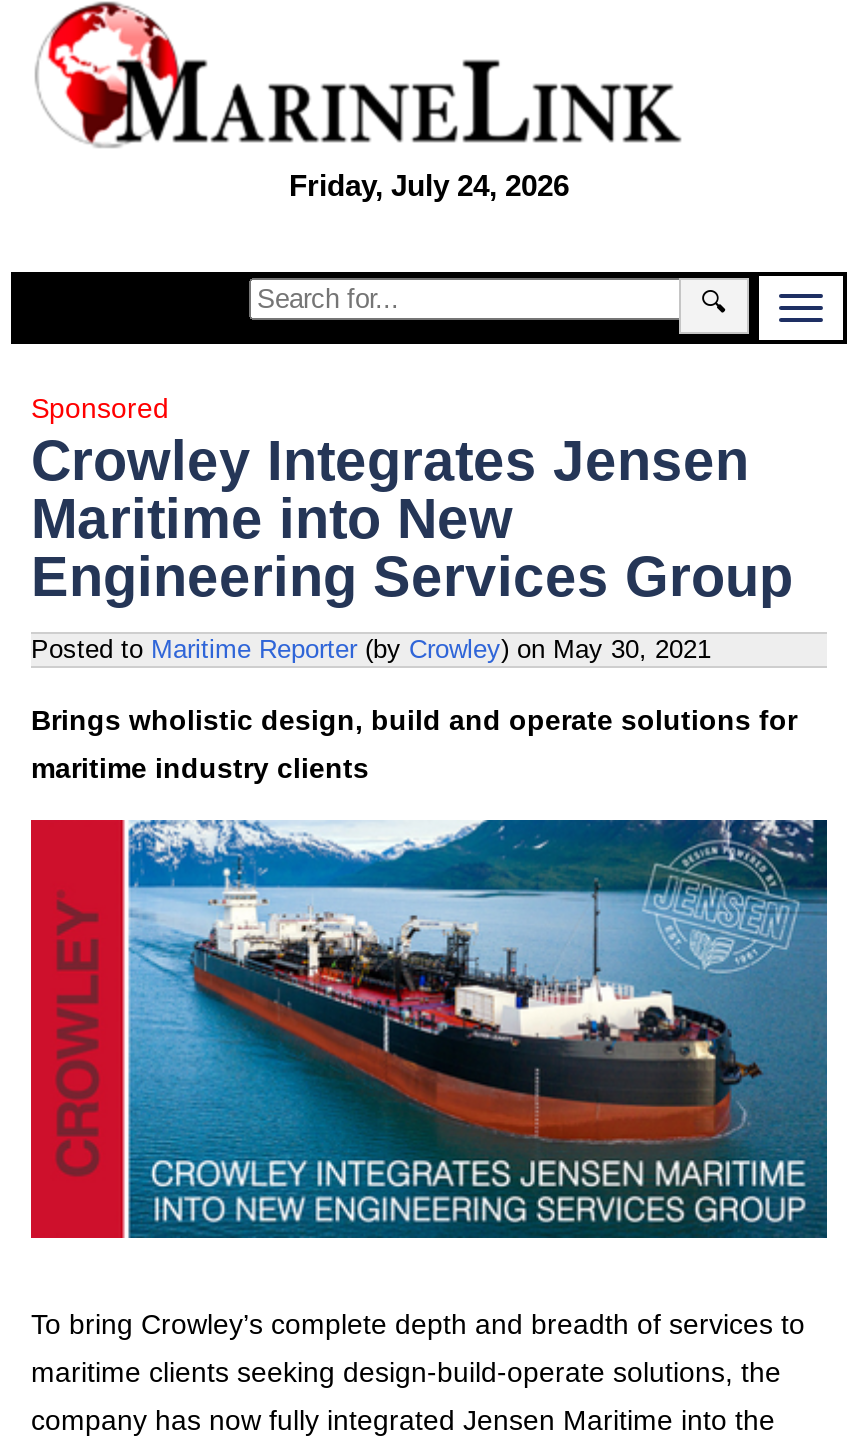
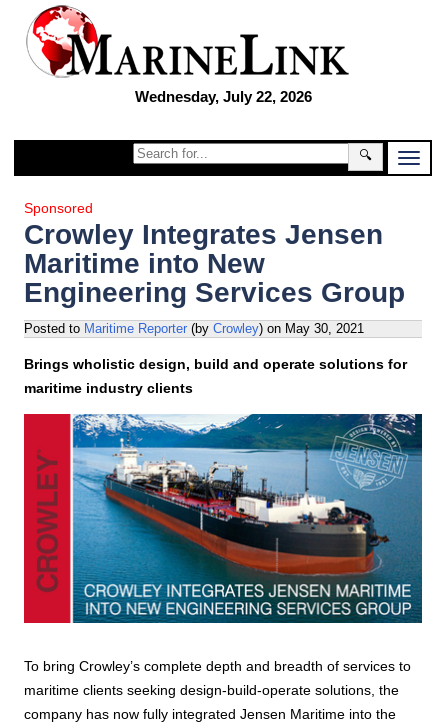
[289,168,569,202] Friday, July 24, 2026 -> [134,88,311,105] Wednesday, July 22, 2026

